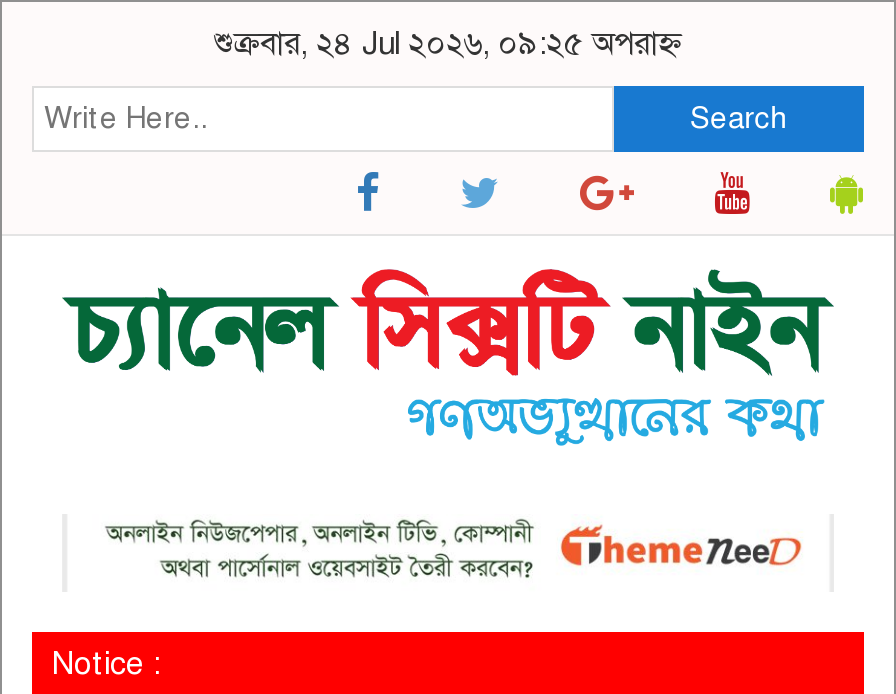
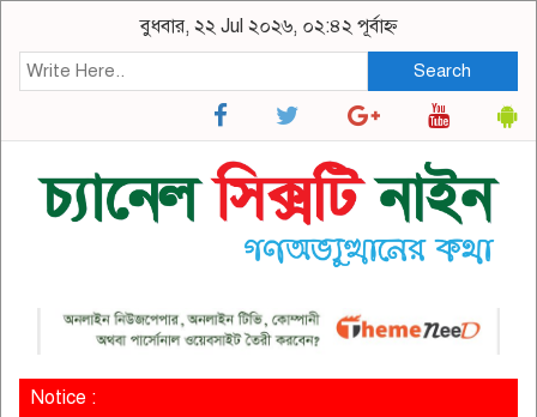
[214,24,682,64] শুক্রবার, ২৪ Jul ২০২৬, ০৯:২৫ অপরাহ্ন -> [140,14,397,38] বুধবার, ২২ Jul ২০২৬, ০২:৪২ পূর্বাহ্ন

